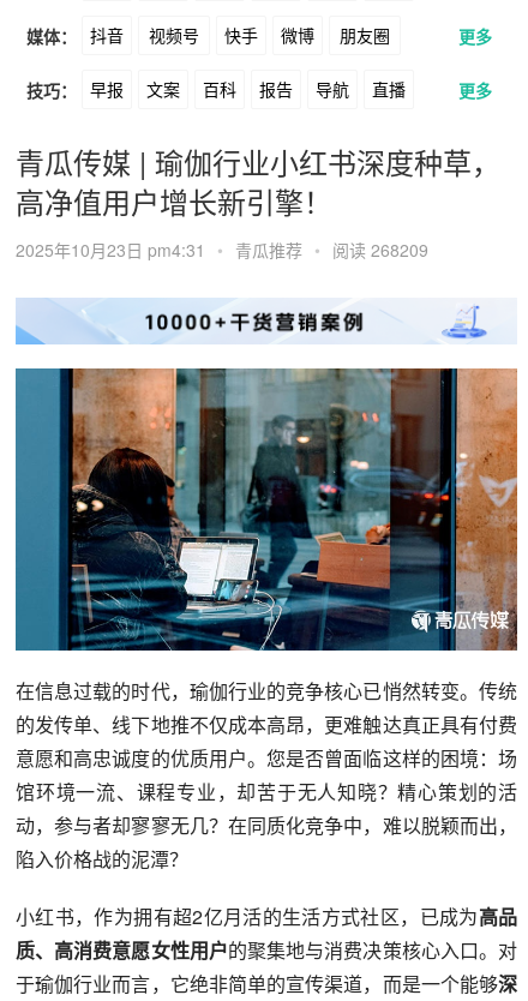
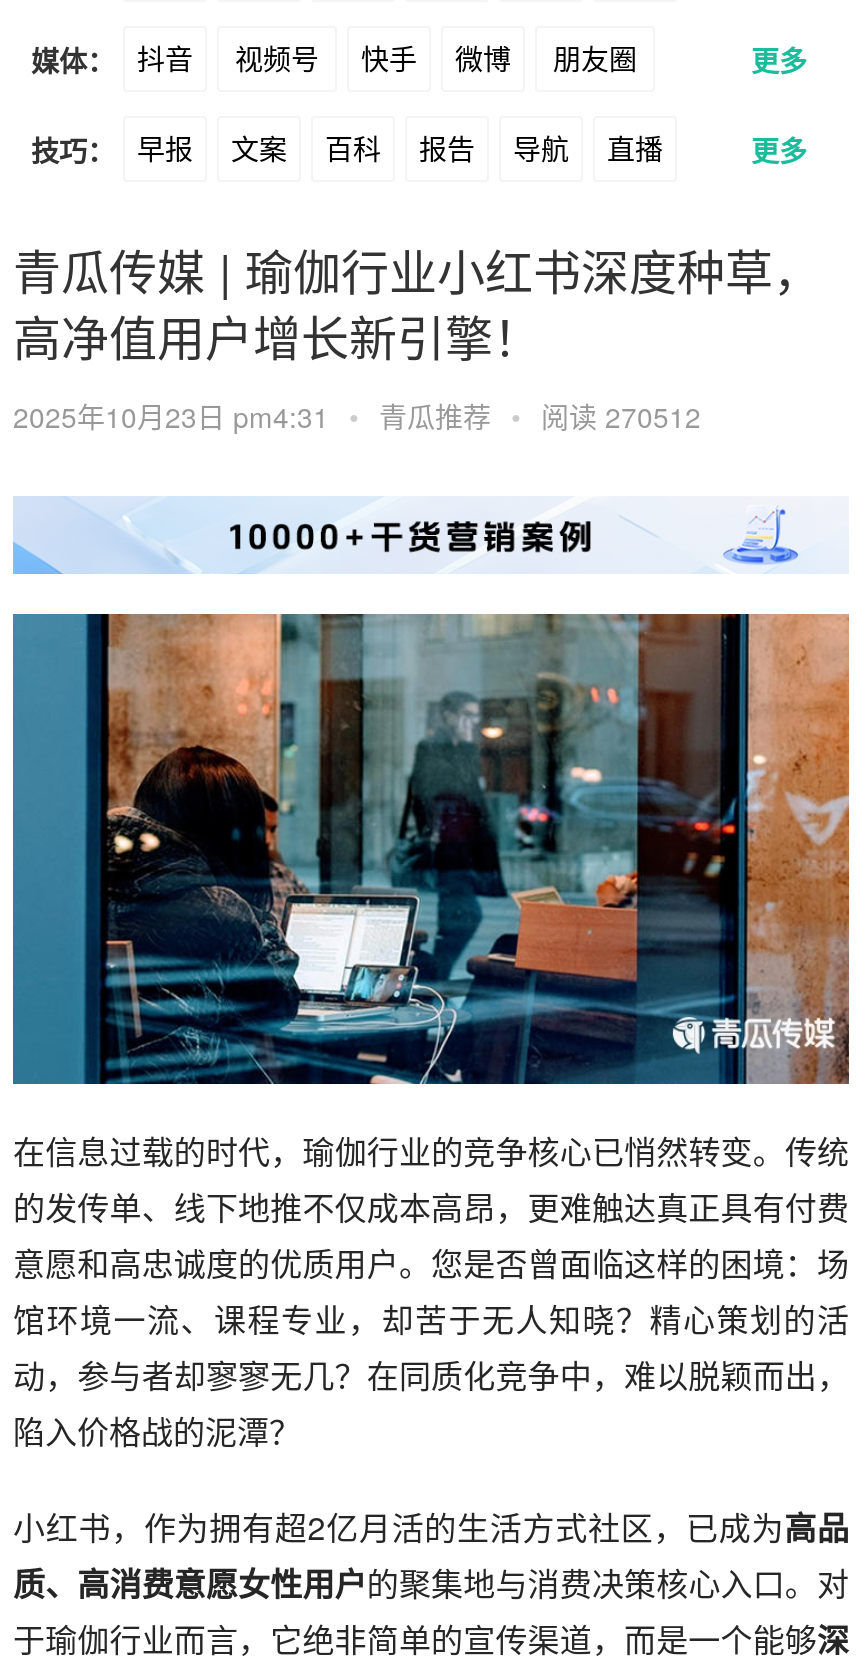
[16,238,428,262] 2025年10月23日 pm4:31 • 青瓜推荐 • 阅读 268209 -> [13,396,701,436] 2025年10月23日 pm4:31 • 青瓜推荐 • 阅读 270512

